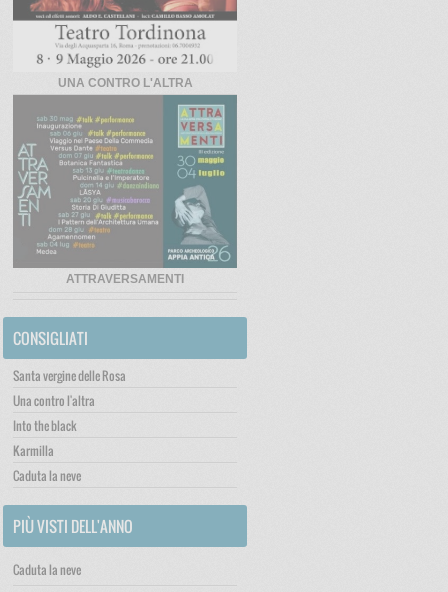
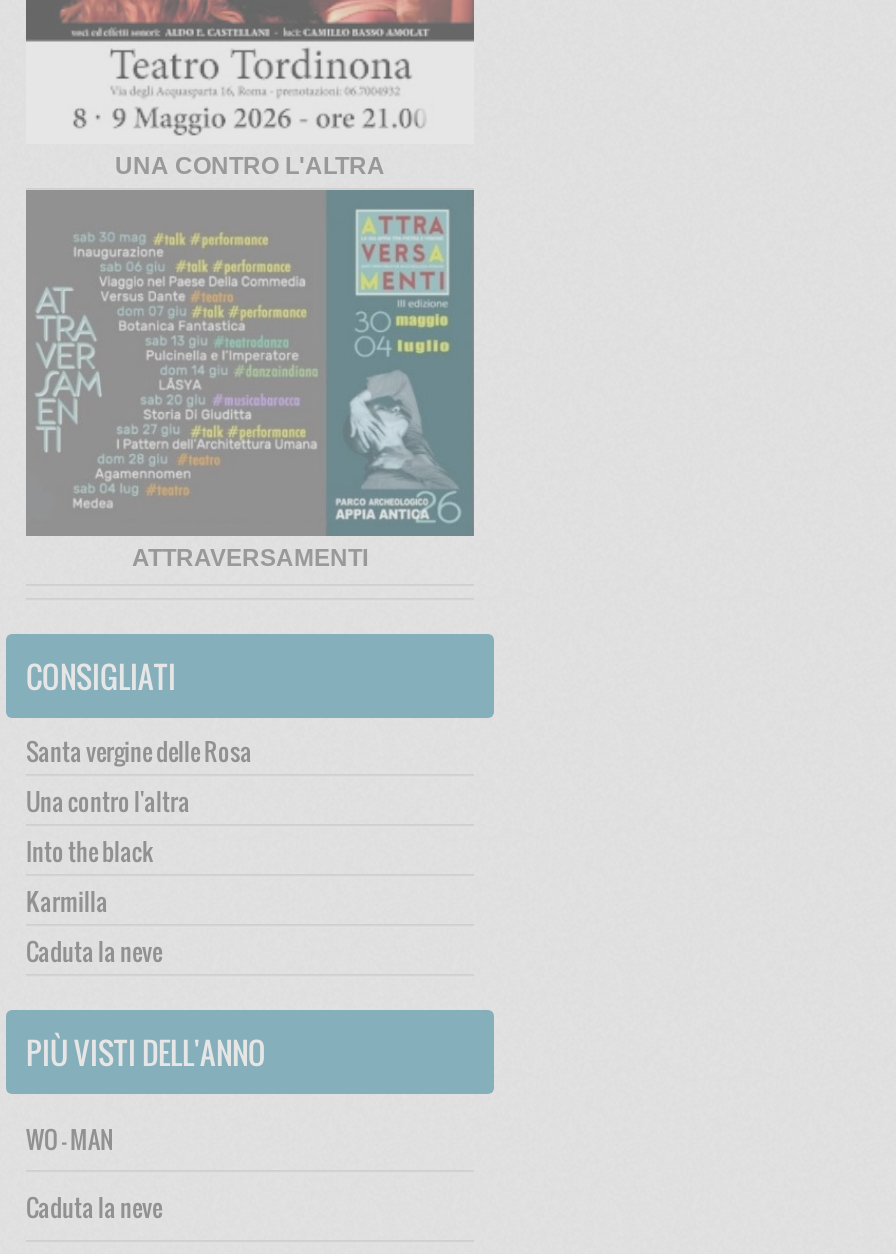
none -> [26,1121,114,1155] WO - MAN

